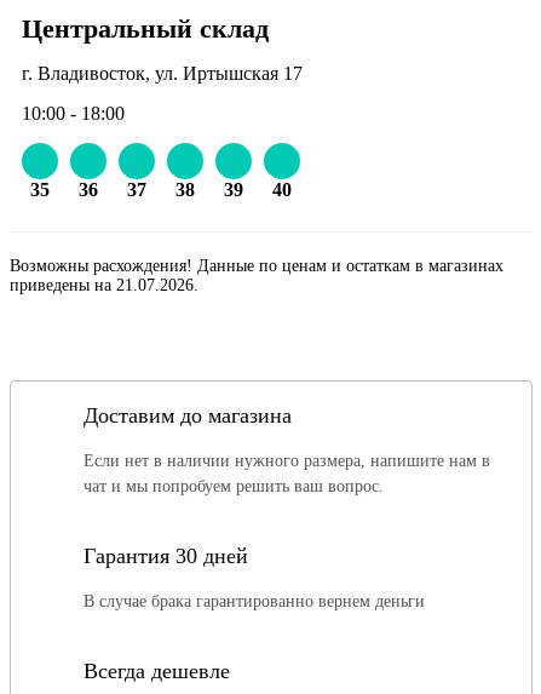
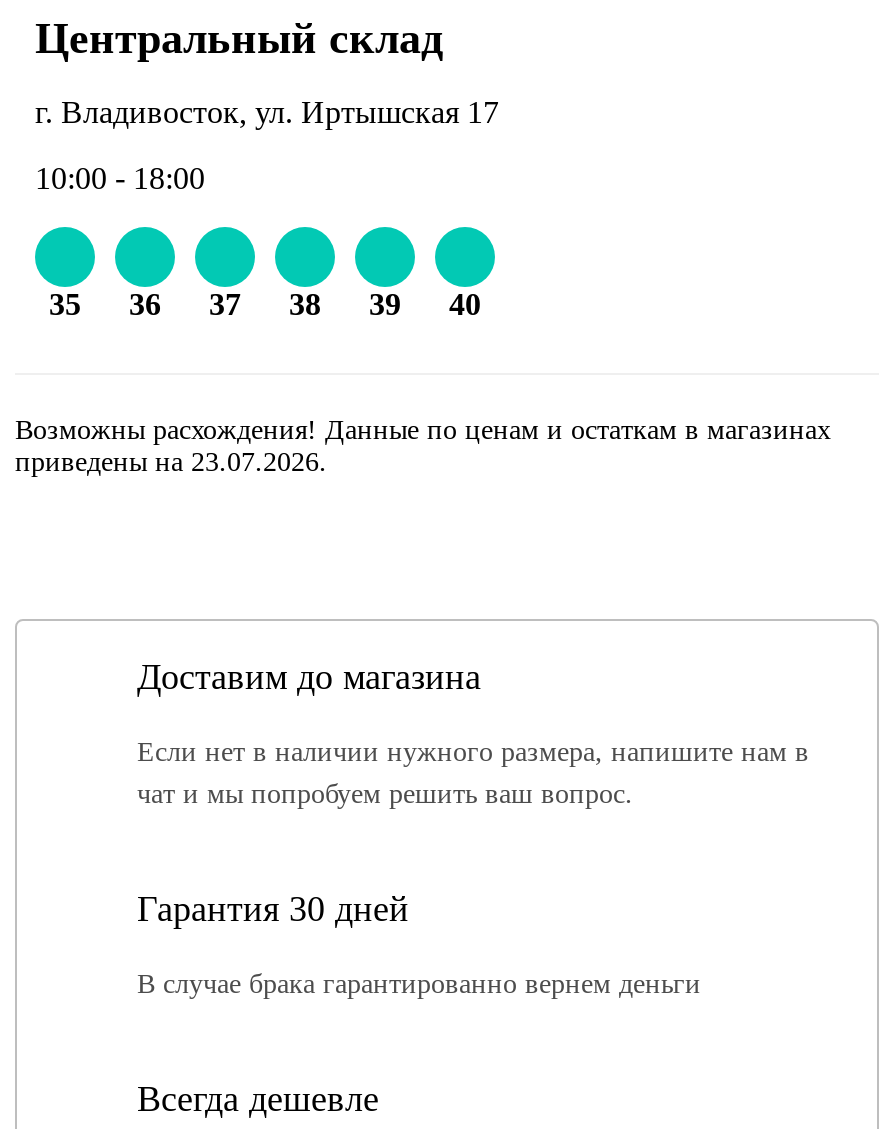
[10,276,198,294] приведены на 21.07.2026. -> [15,447,327,477] приведены на 23.07.2026.

